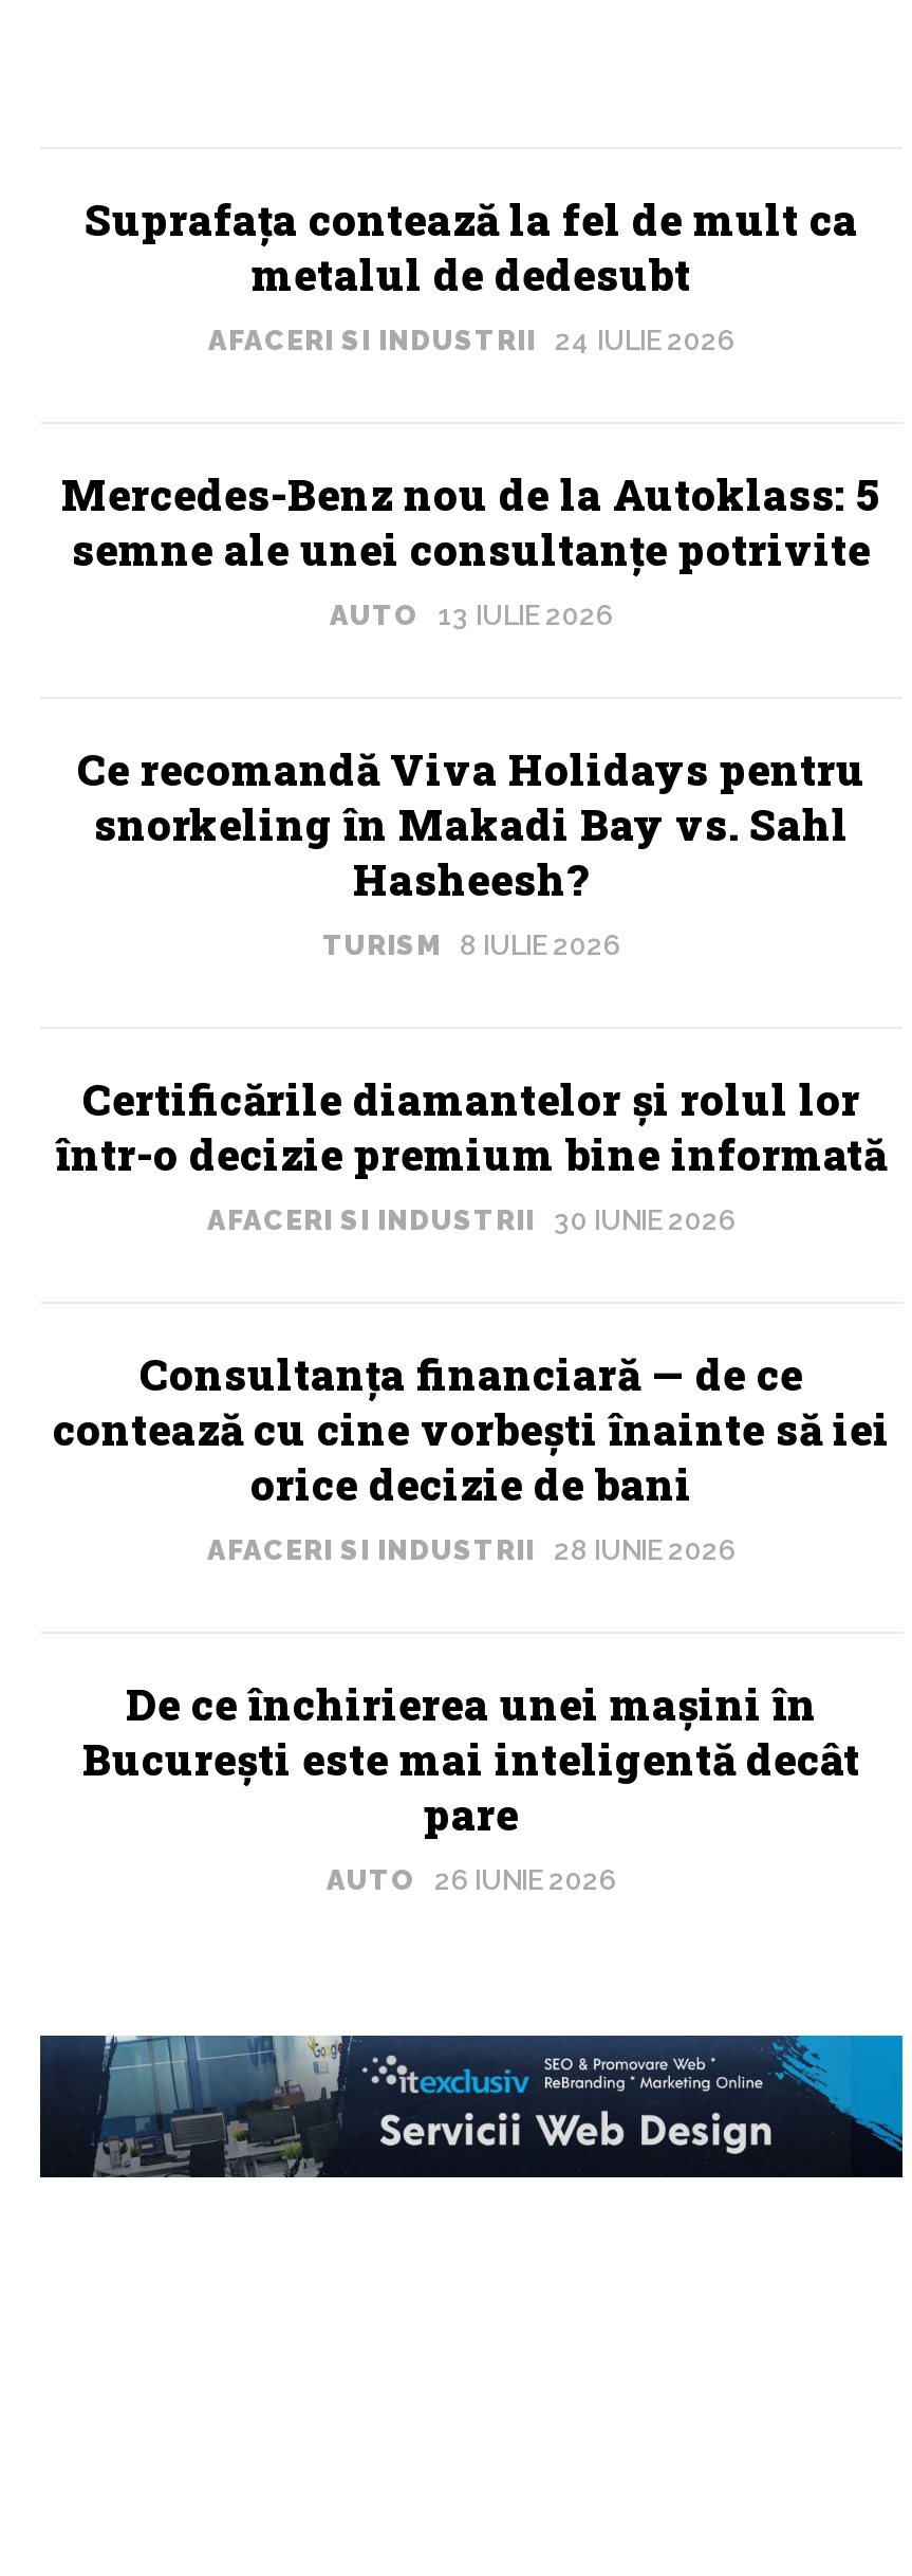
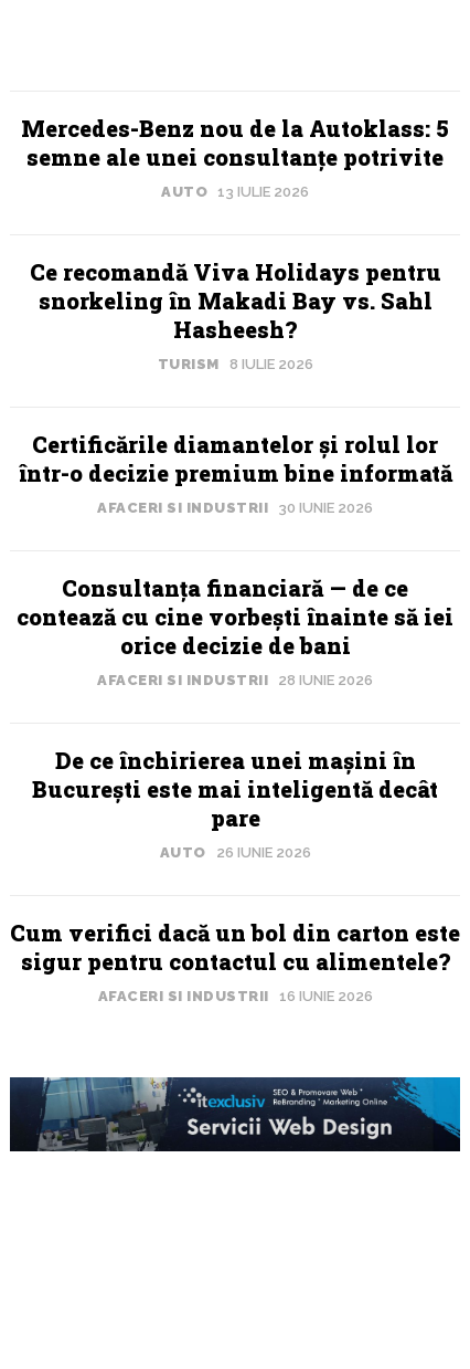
[85,191,858,356] Suprafața contează la fel de mult ca | metalul de dedesubt | AFACERI SI INDUSTRII 24 IULIE 2026 -> none
moved [53,466,890,1896] -> [17,114,453,861]: Mercedes-Benz nou de la Autoklass: 5 | semne ale unei consultanțe potrivite | AUTO 13 IULIE 2026 | ... | pare | AUTO 26 IUNIE 2026
none -> [10,918,460,1004] Cum verifici dacă un bol din carton este | sigur pentru contactul cu alimentele? | AFACERI SI INDUSTRII 16 IUNIE 2026

